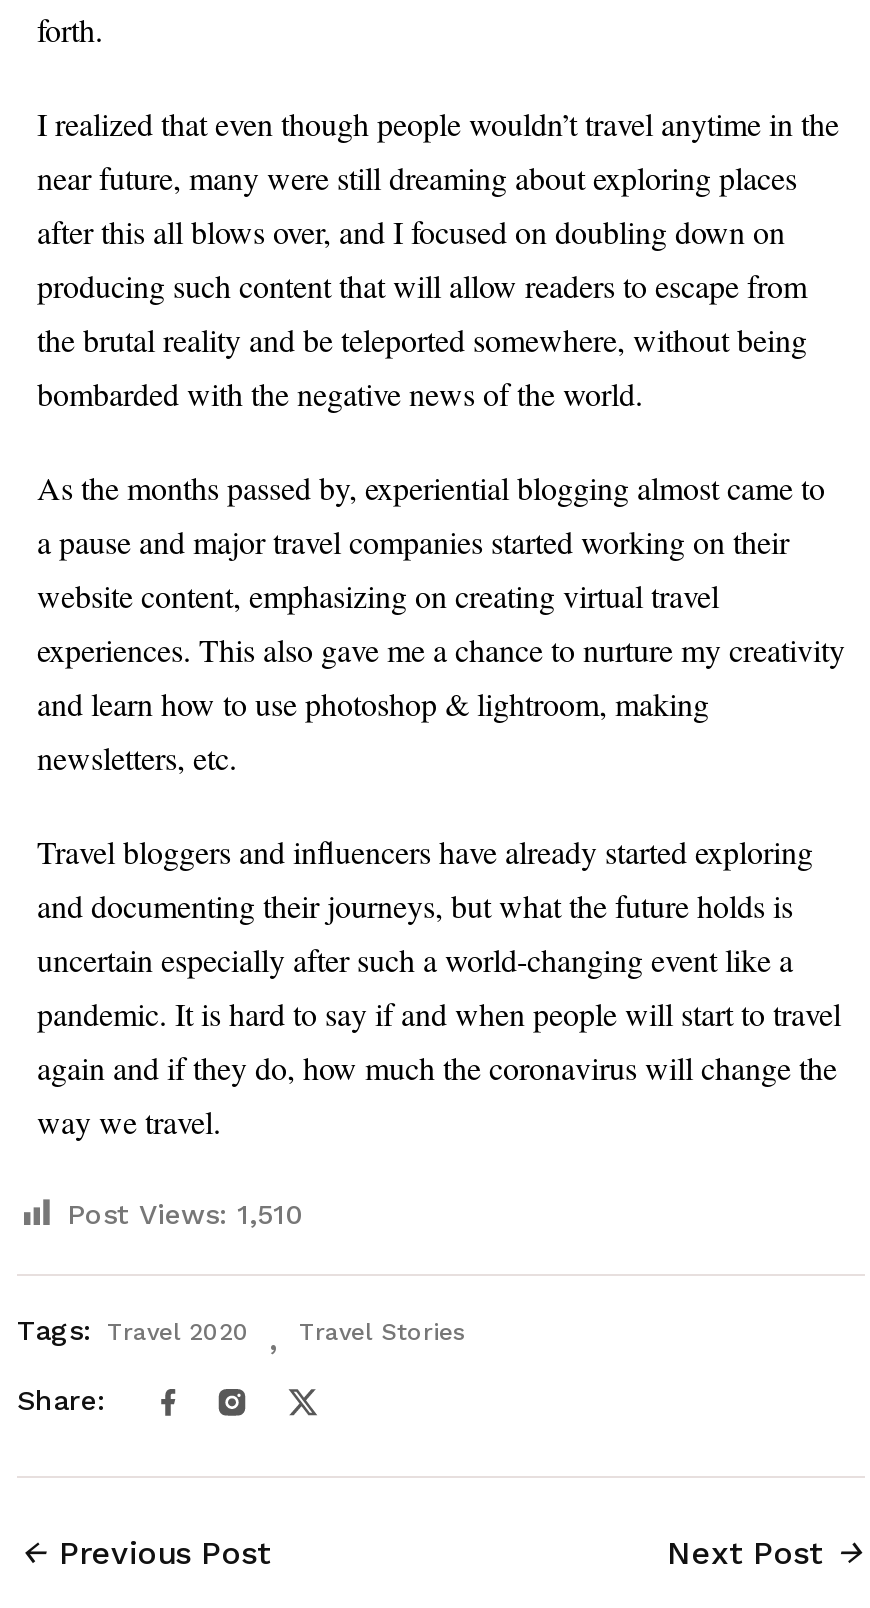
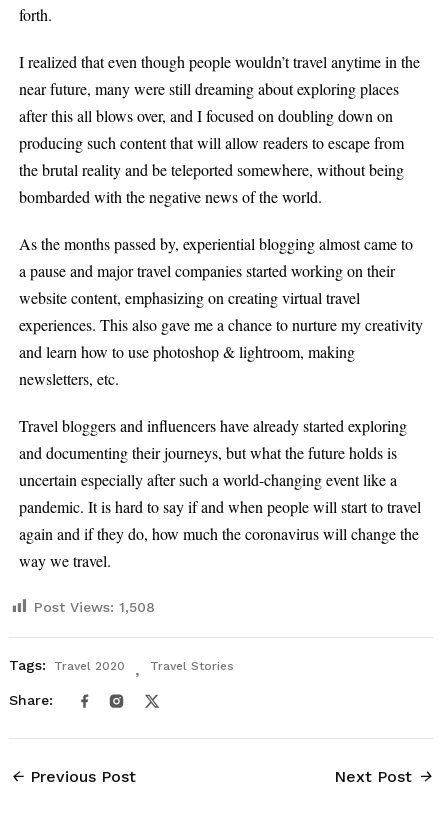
[67,1197,303,1229] Post Views: 1,510 -> [34,599,155,615] Post Views: 1,508

